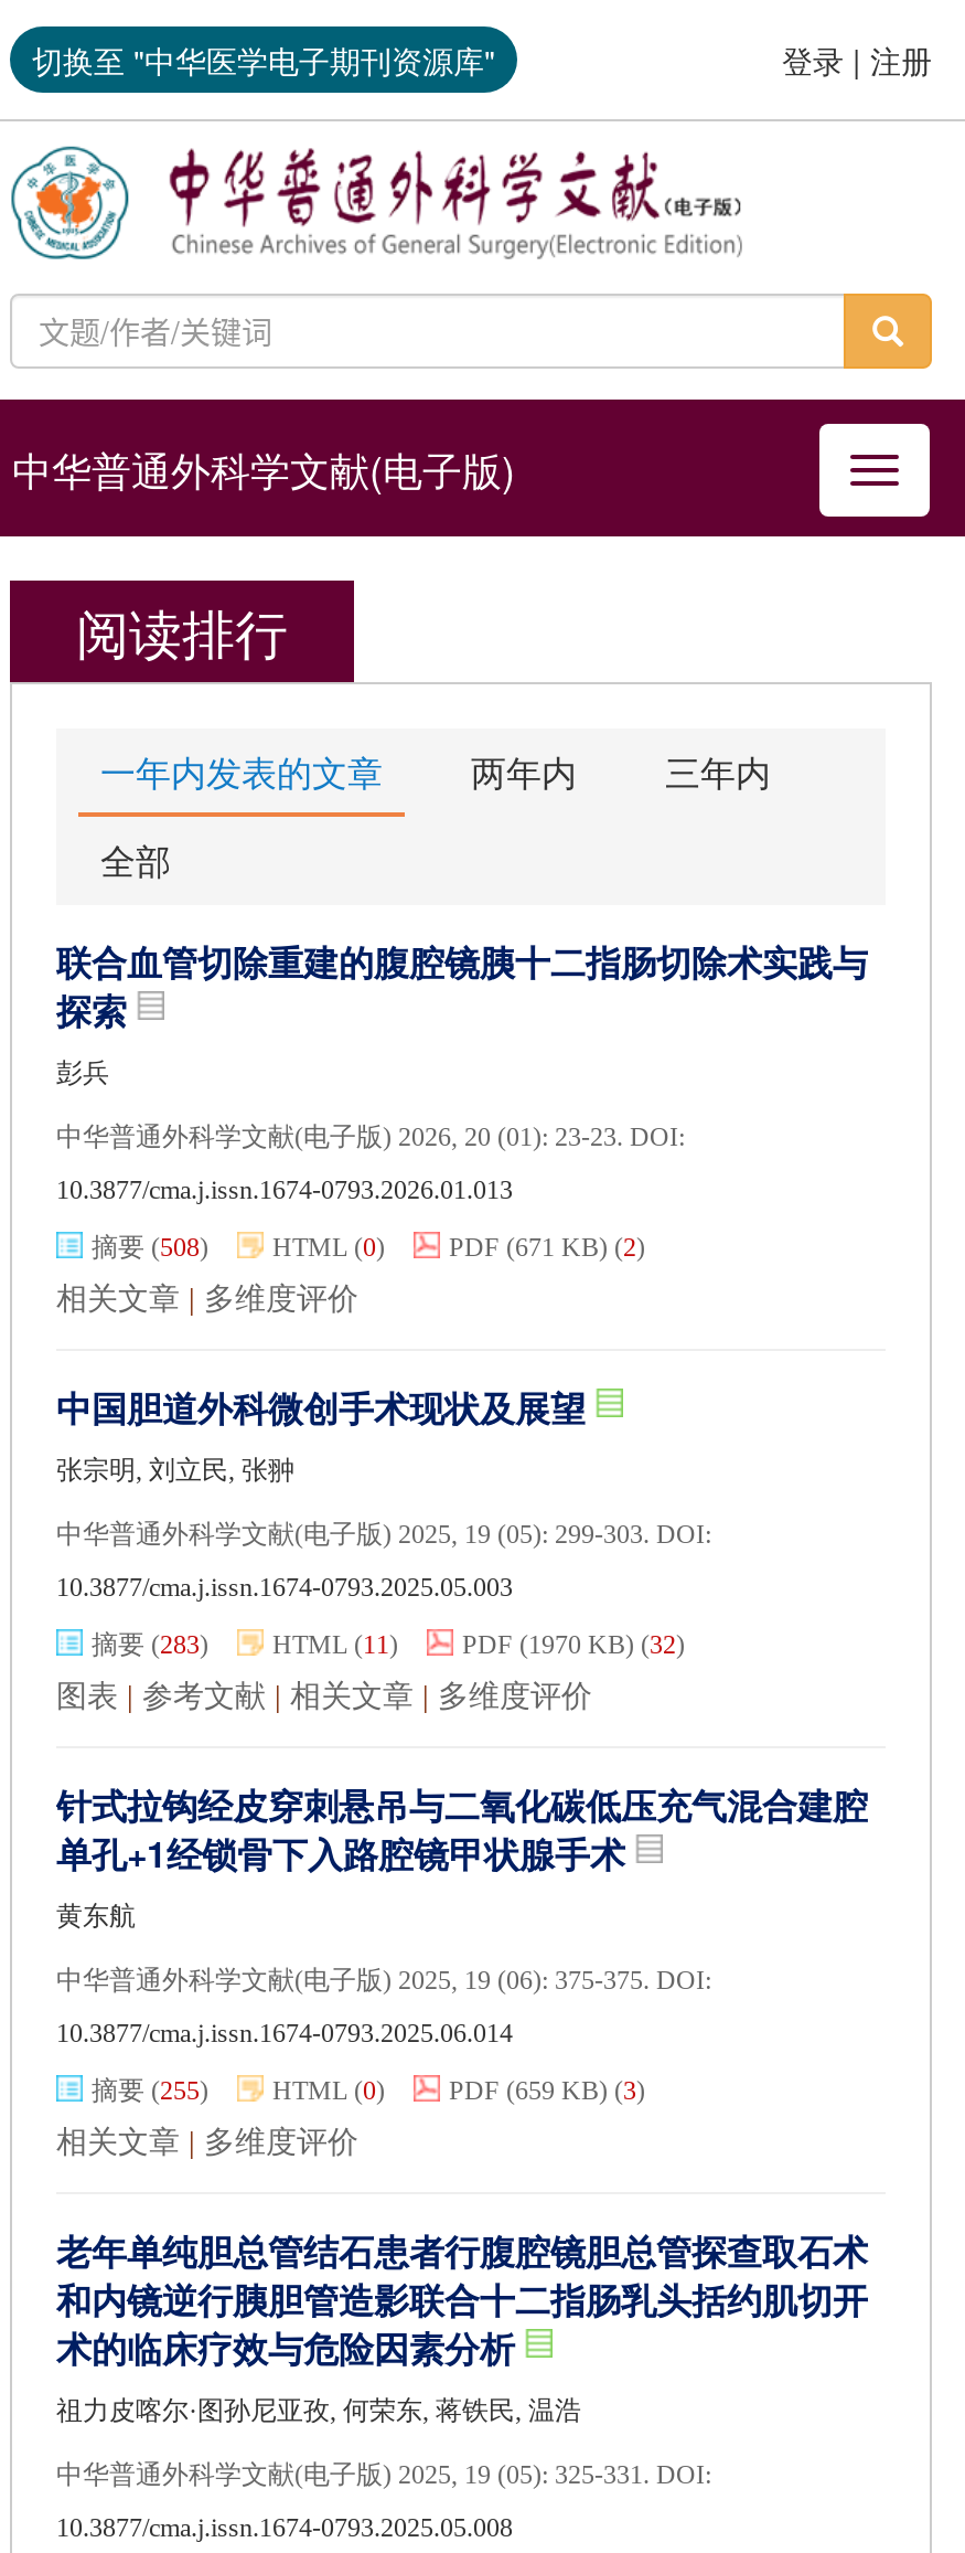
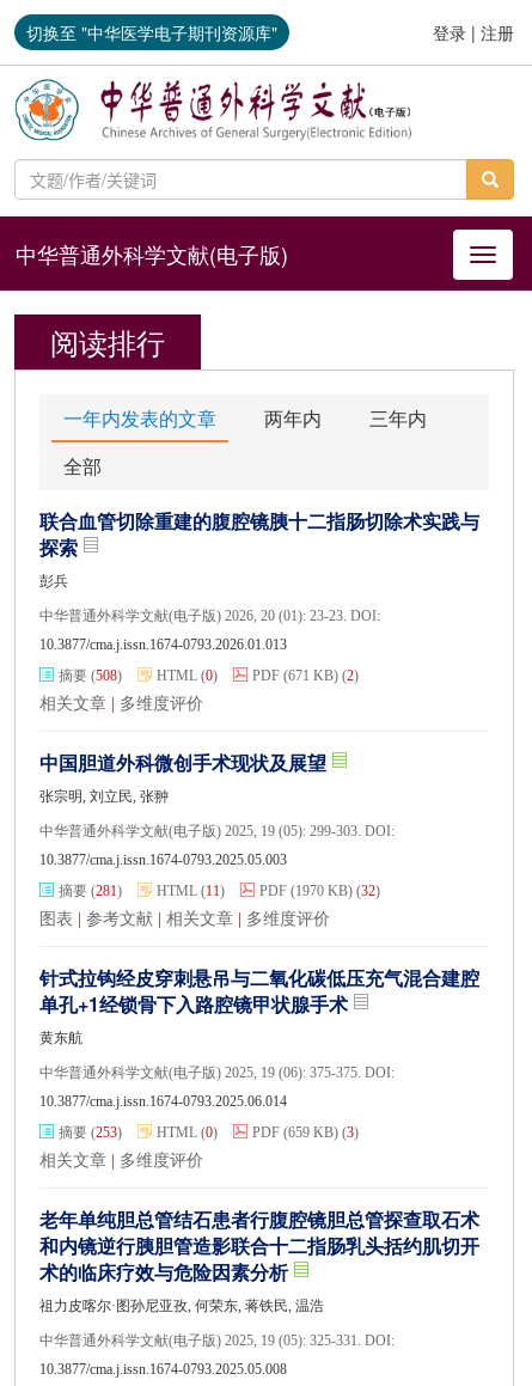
[92,1629,208,1660] 摘要 (283) -> [59,882,122,899] 摘要 (281)
[92,2075,208,2106] 摘要 (255) -> [59,1124,122,1141] 摘要 (253)

